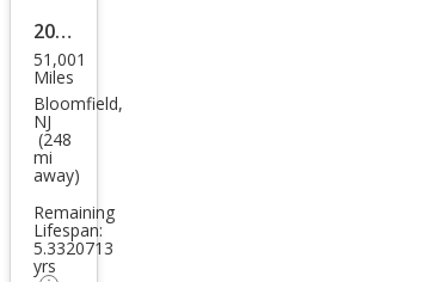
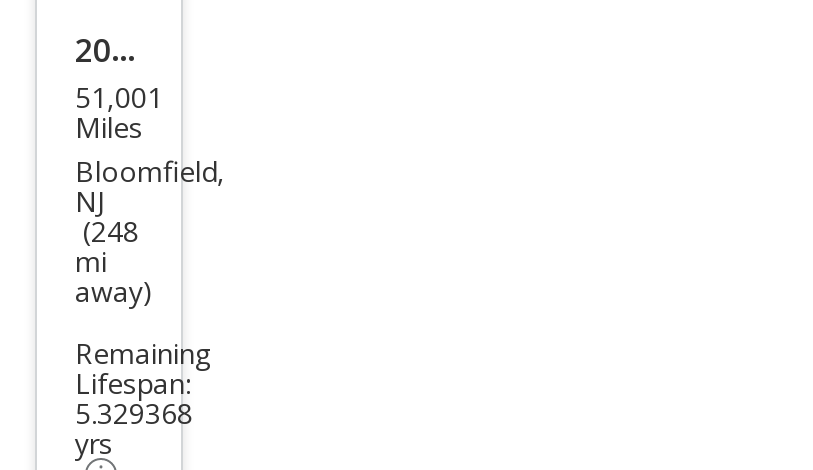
[33,236,113,259] 5.3320713 -> [75,393,193,431] 5.329368

